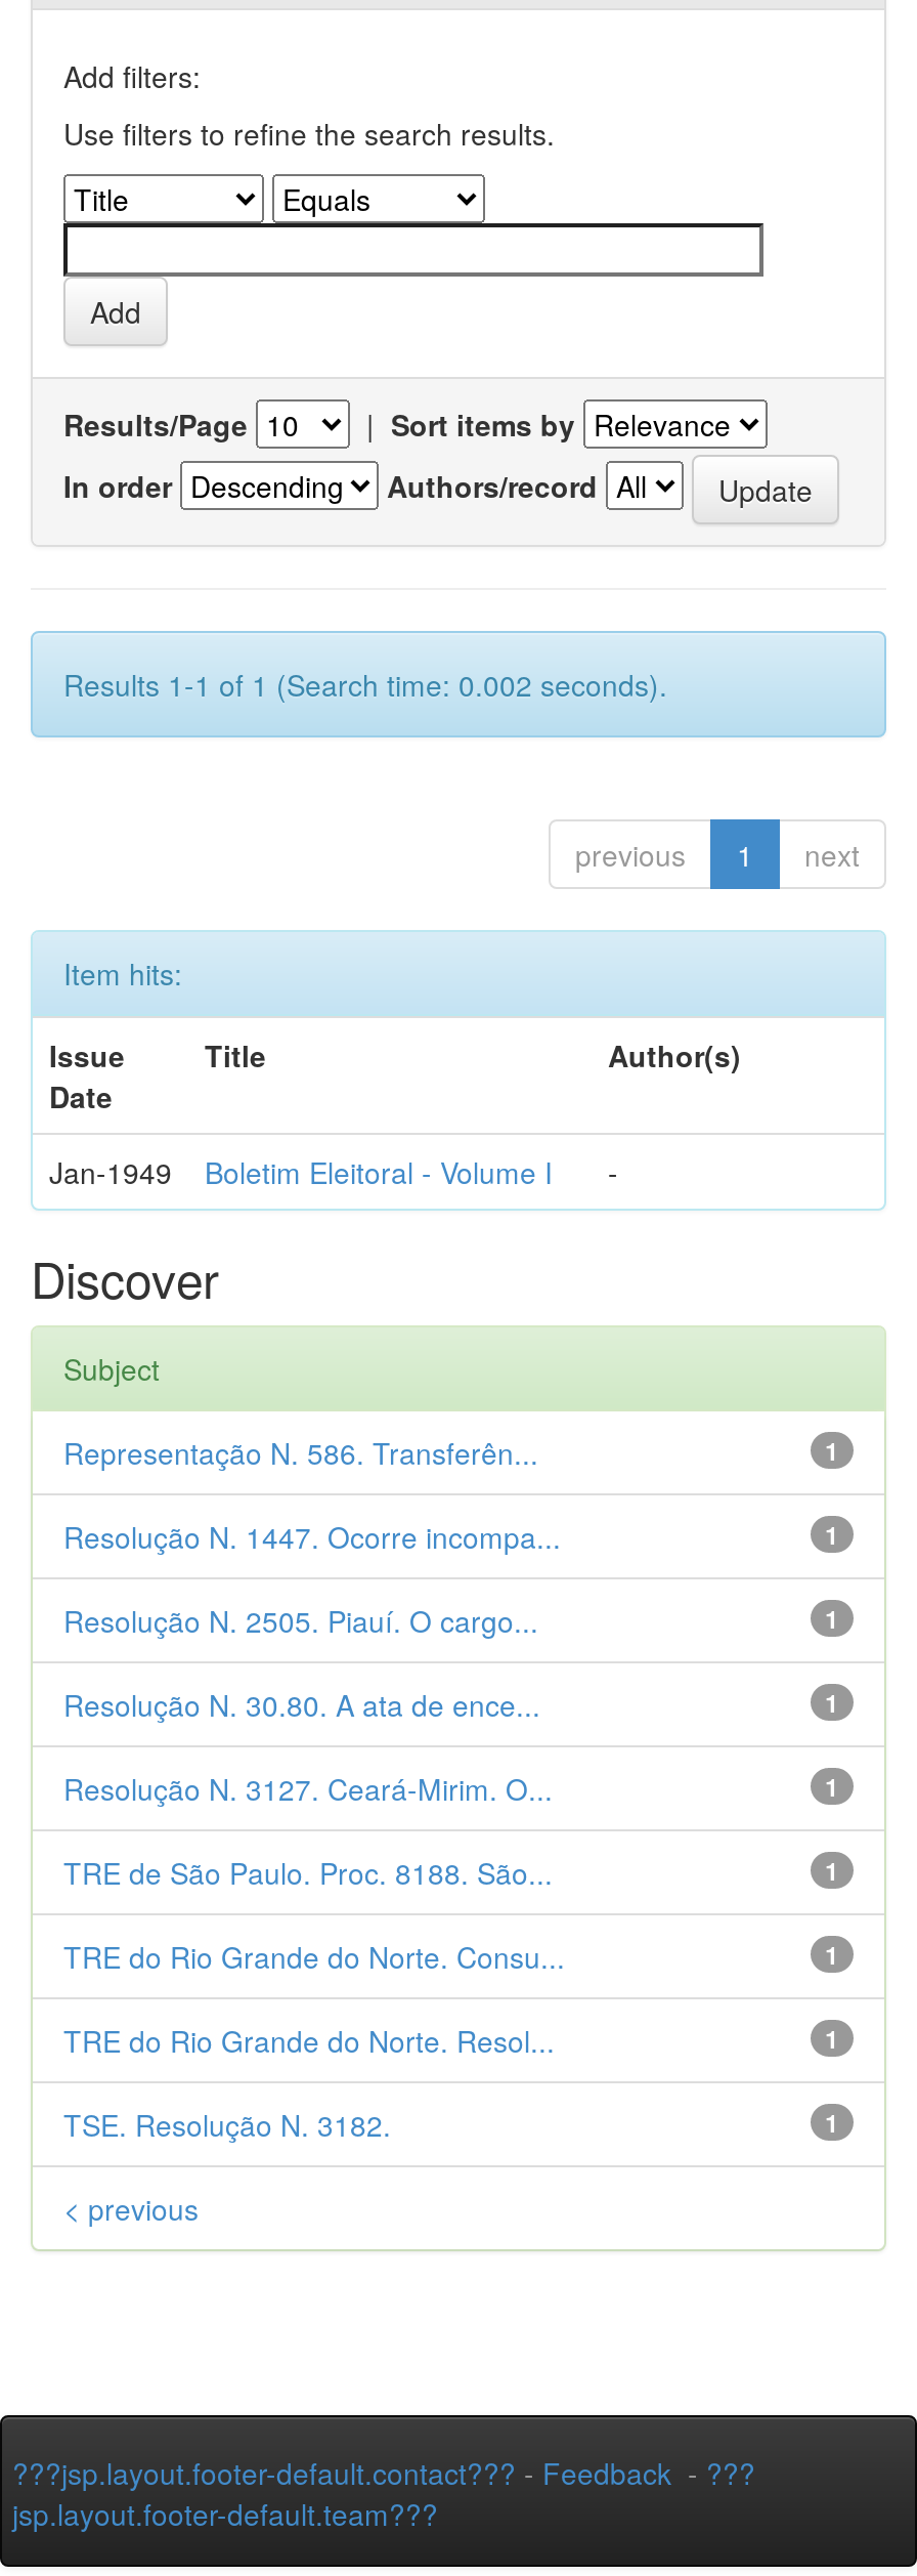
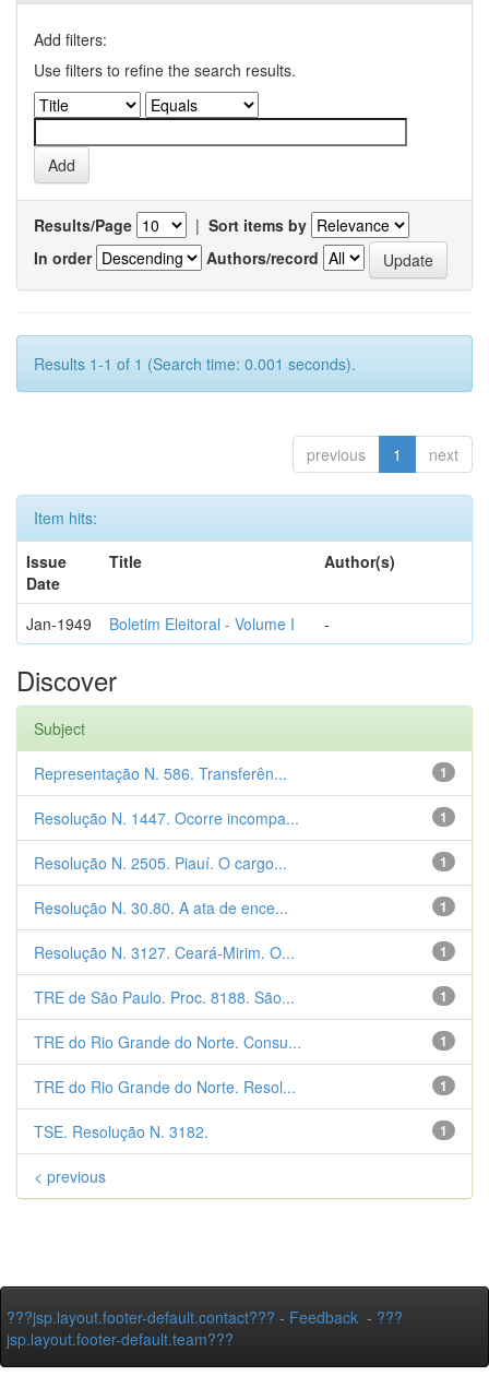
[63,664,667,705] Results 1-1 of 1 (Search time: 0.002 seconds). -> [34,353,356,375] Results 1-1 of 1 (Search time: 0.001 seconds).

